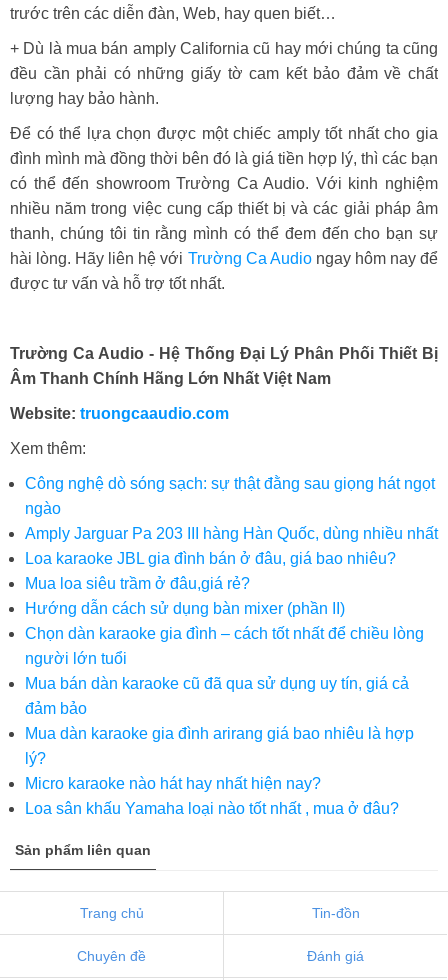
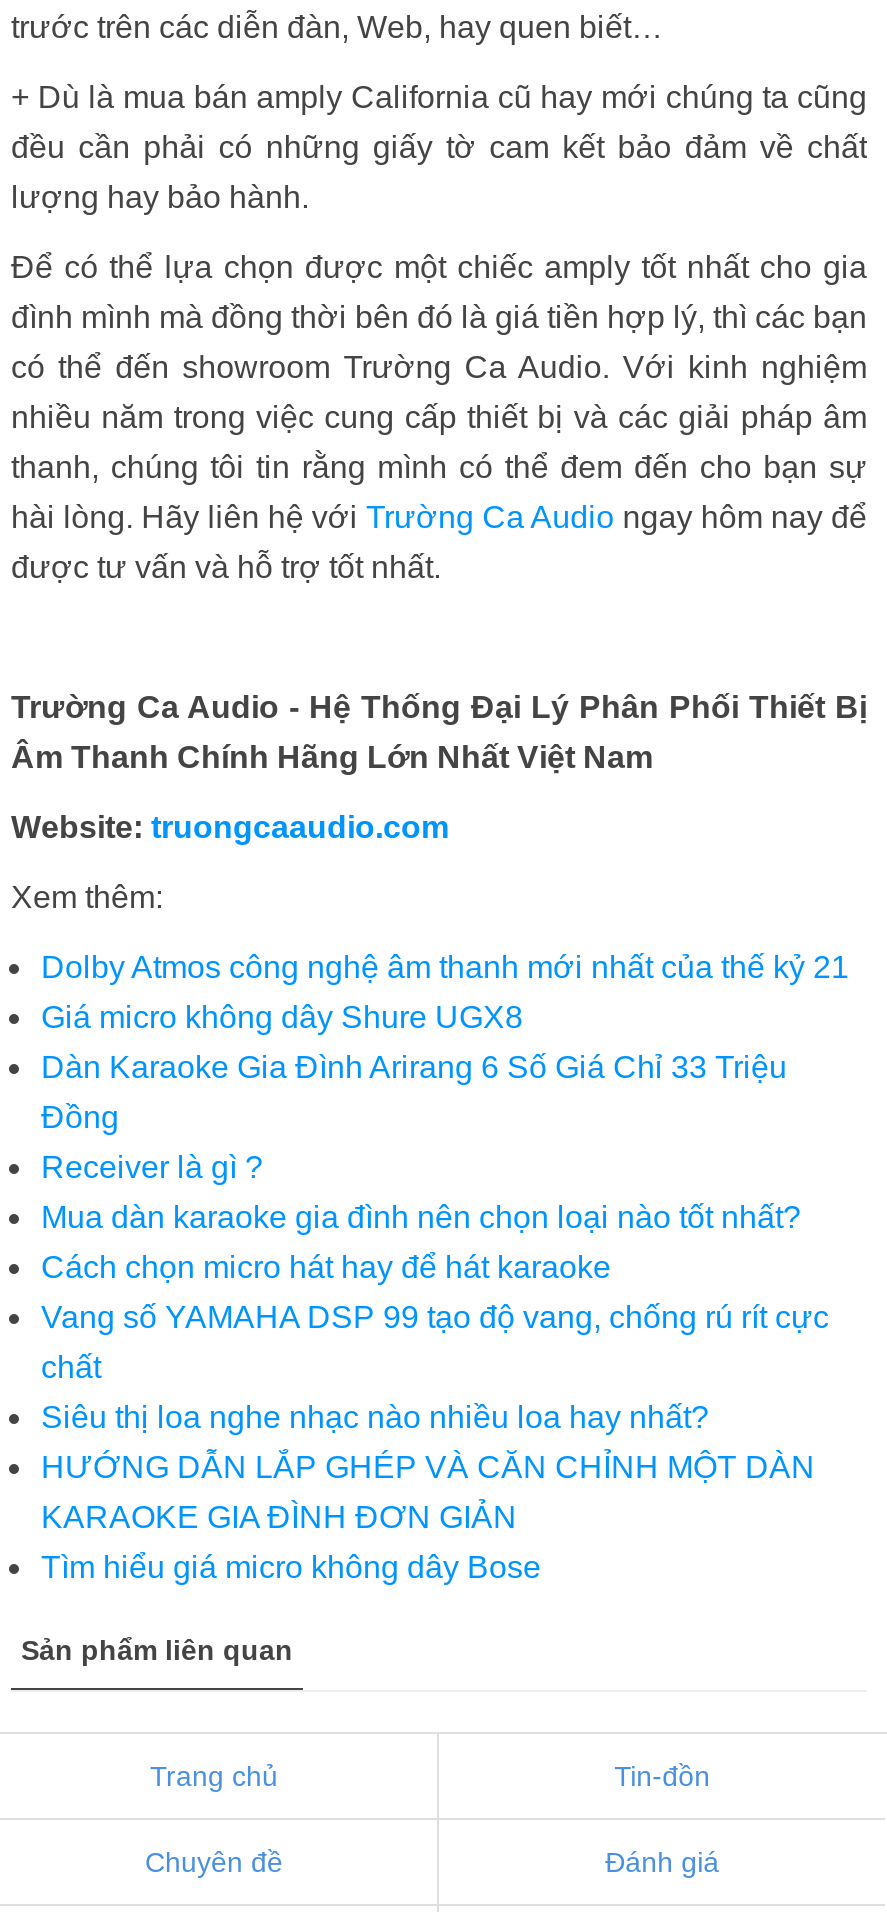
[25,475,438,817] Công nghệ dò sóng sạch: sự thật đằng sau giọng hát ngọt | ngào | Amply Jarguar Pa 203 III hàng Hàn Quốc, dùng nhiều nhất | Loa karaoke JBL gia đình bán ở đâu, giá bao nhiêu? | Mua loa siêu trầm ở đâu,giá rẻ? | Hướng dẫn cách sử dụng bàn mixer (phần II) | Chọn dàn karaoke gia đình – cách tốt nhất để chiều lòng | người lớn tuổi | Mua bán dàn karaoke cũ đã qua sử dụng uy tín, giá cả | đảm bảo | Mua dàn karaoke gia đình arirang giá bao nhiêu là hợp | lý? | Micro karaoke nào hát hay nhất hiện nay? | Loa sân khấu Yamaha loại nào tốt nhất , mua ở đâu? -> [41,950,849,1584] Dolby Atmos công nghệ âm thanh mới nhất của thế kỷ 21 | Giá micro không dây Shure UGX8 | Dàn Karaoke Gia Đình Arirang 6 Số Giá Chỉ 33 Triệu | Đồng | Receiver là gì ? | Mua dàn karaoke gia đình nên chọn loại nào tốt nhất? | Cách chọn micro hát hay để hát karaoke | Vang số YAMAHA DSP 99 tạo độ vang, chống rú rít cực | chất | Siêu thị loa nghe nhạc nào nhiều loa hay nhất? | HƯỚNG DẪN LẮP GHÉP VÀ CĂN CHỈNH MỘT DÀN | KARAOKE GIA ĐÌNH ĐƠN GIẢN | Tìm hiểu giá micro không dây Bose

